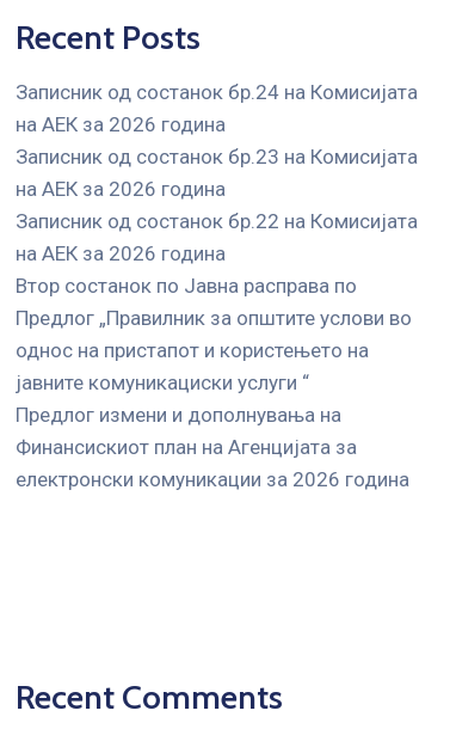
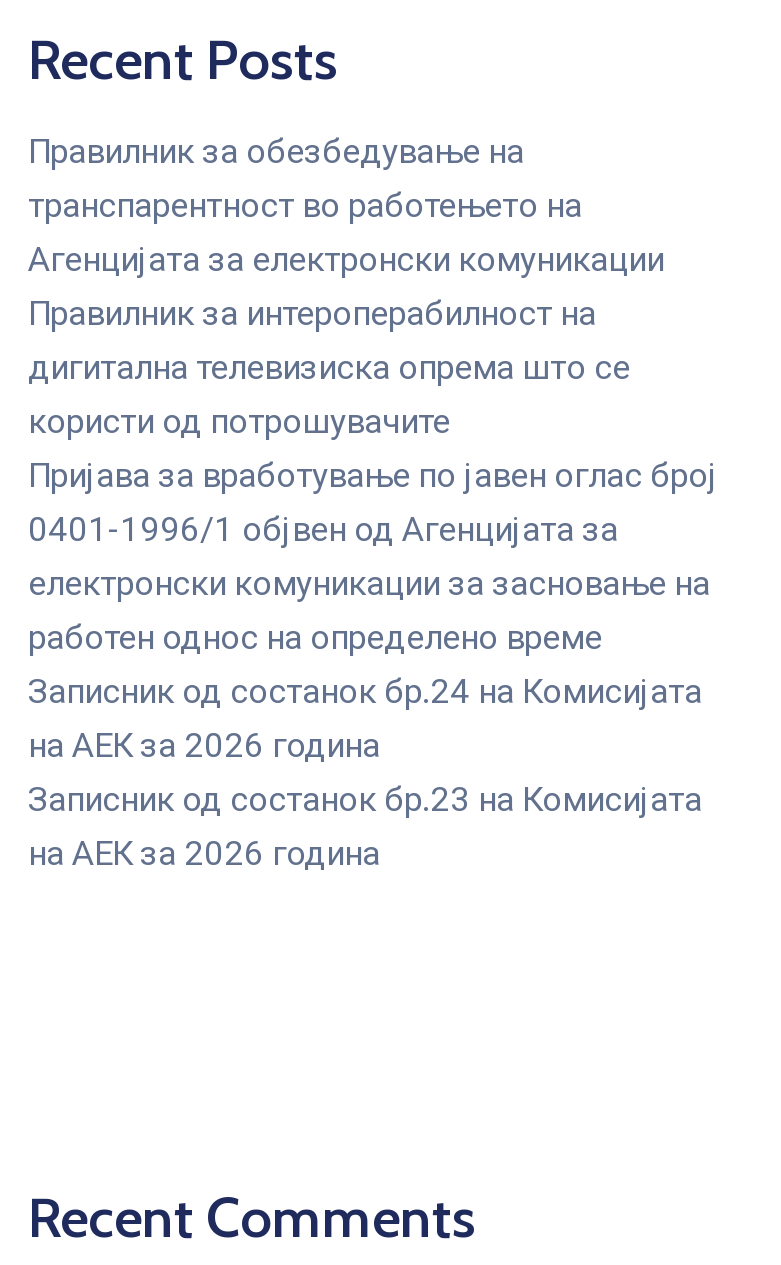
none -> [28,131,718,657] Правилник за обезбедување на | транспарентност во работењето на | Агенцијата за електронски комуникации | Правилник за интероперабилност на | дигитална телевизиска опрема што се | користи од потрошувачите | Пријава за вработување по јавен оглас број | 0401-1996/1 објвен од Агенцијата за | електронски комуникации за засновање на | работен однос на определено време
moved [16,80,418,201] -> [28,671,702,873]: Записник од состанок бр.24 на Комисијата | на АЕК за 2026 година | Записник од состанок бр.23 на Комисијата | на АЕК за 2026 година
[16,209,418,491] Записник од состанок бр.22 на Комисијата | на АЕК за 2026 година | Втор состанок по Јавна расправа по | Предлог „Правилник за општите услови во | однос на пристапот и користењето на | јавните комуникациски услуги “ | Предлог измени и дополнувања на | Финансискиот план на Агенцијата за | електронски комуникации за 2026 година -> none

